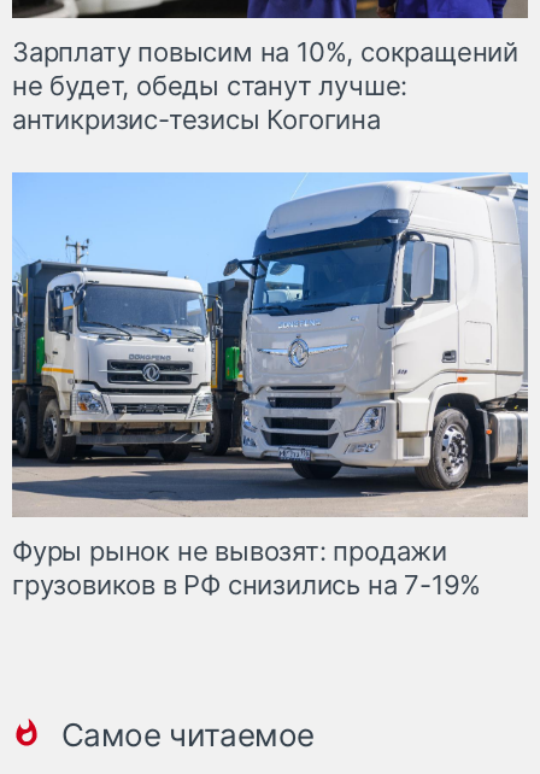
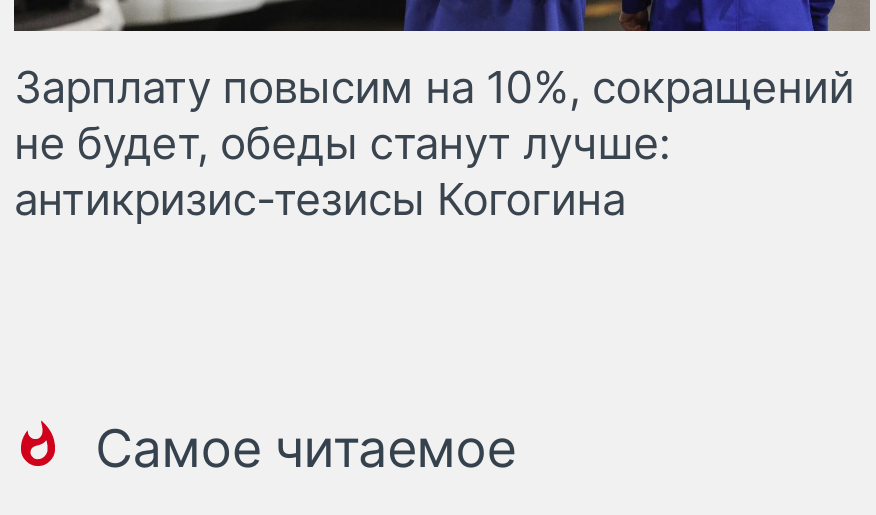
[11,171,529,600] [image] | Фуры рынок не вывозят: продажи | грузовиков в РФ снизились на 7-19% -> none

